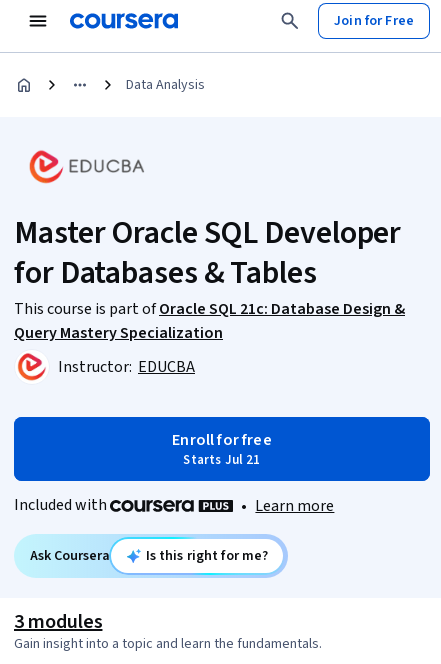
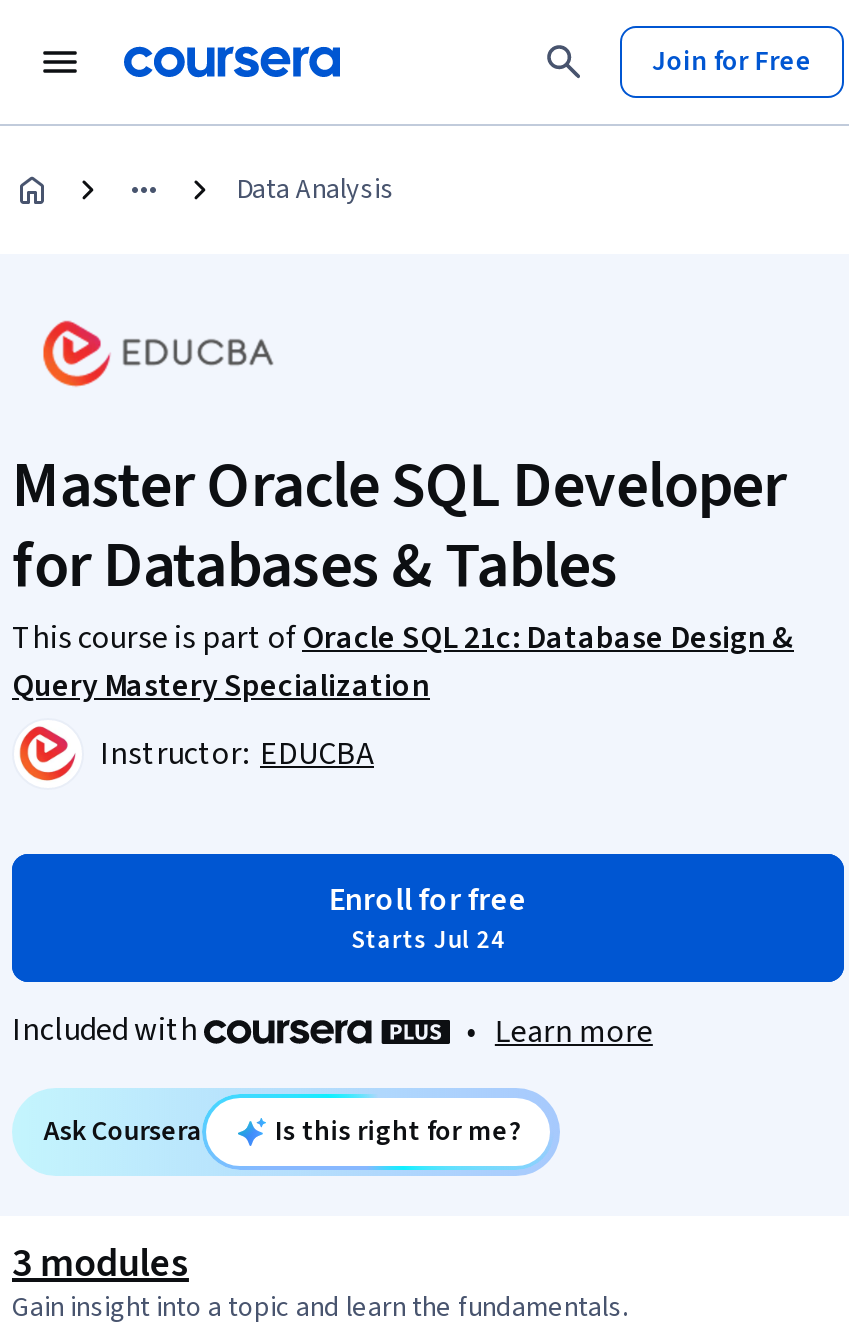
[183,451,260,469] Starts Jul 21 -> [351,922,505,958] Starts Jul 24

